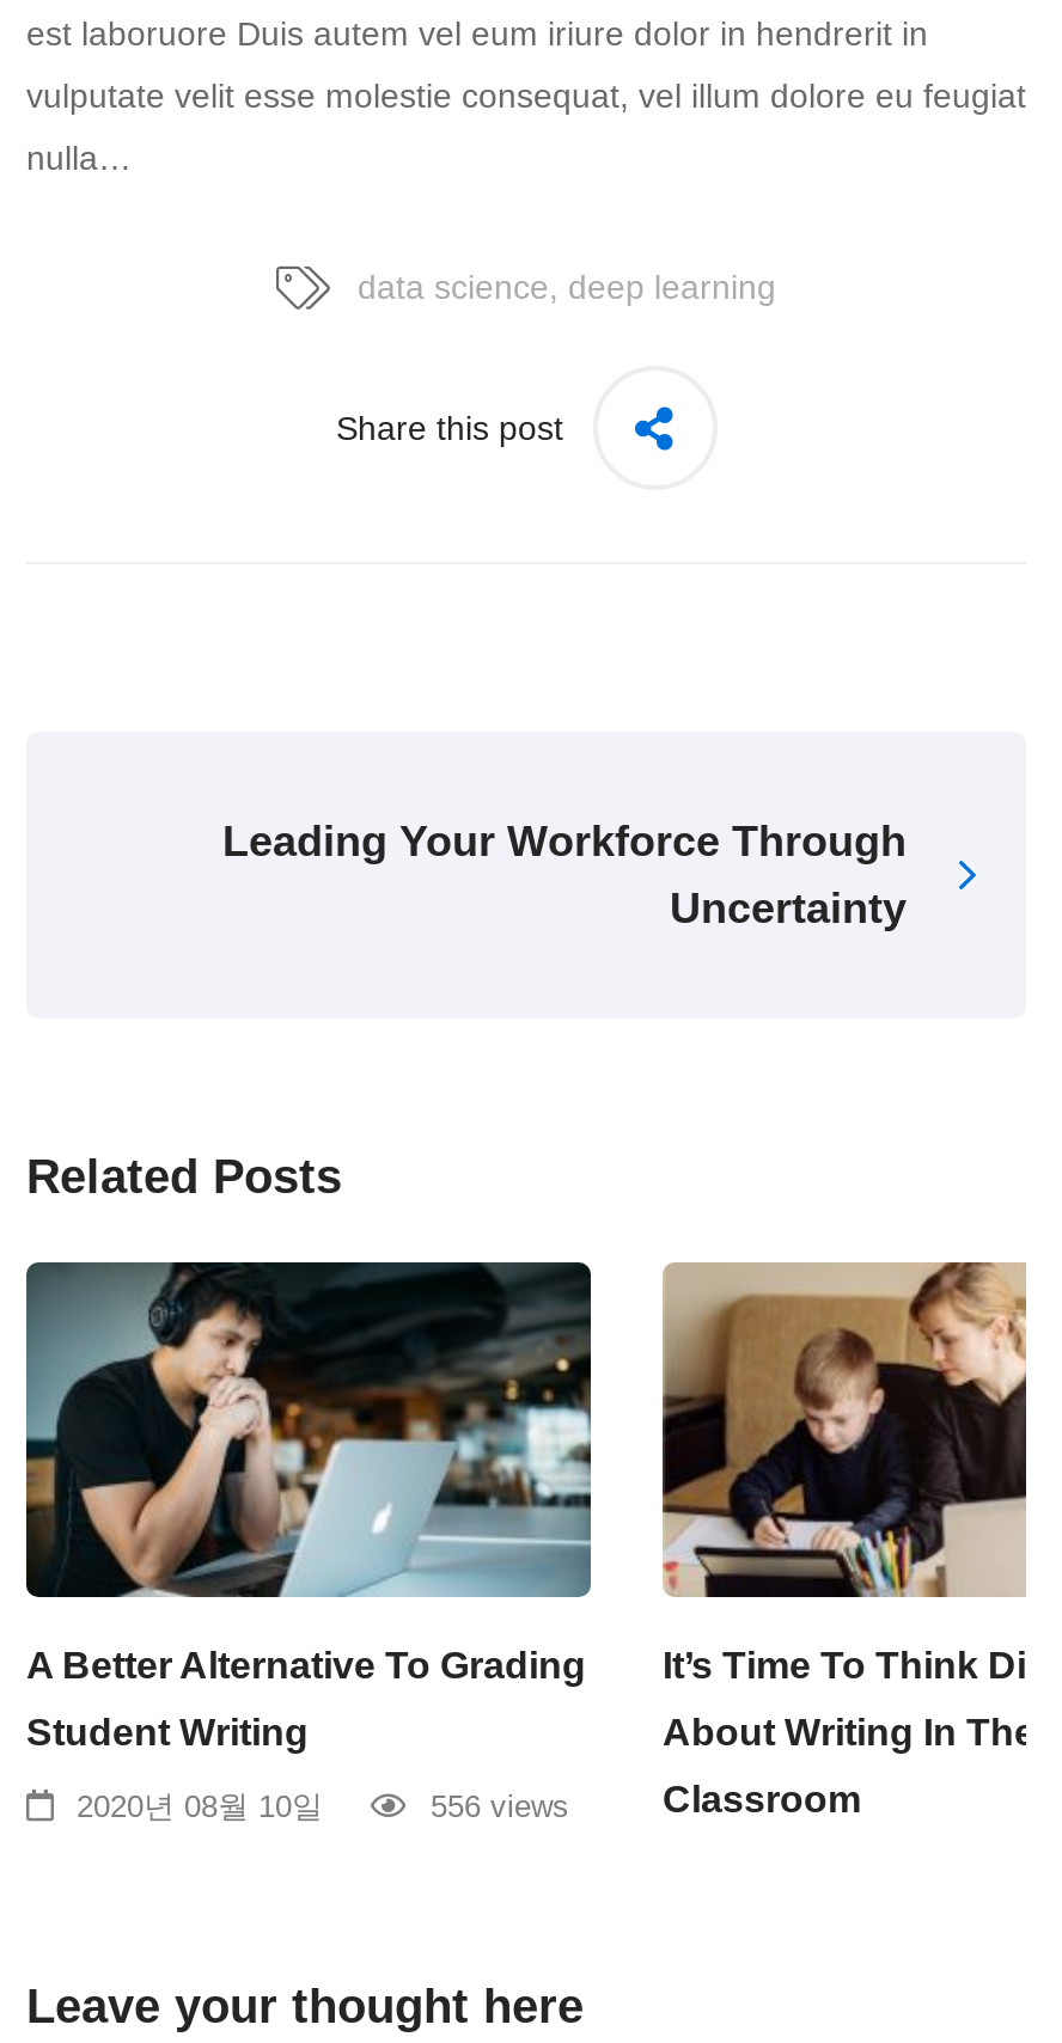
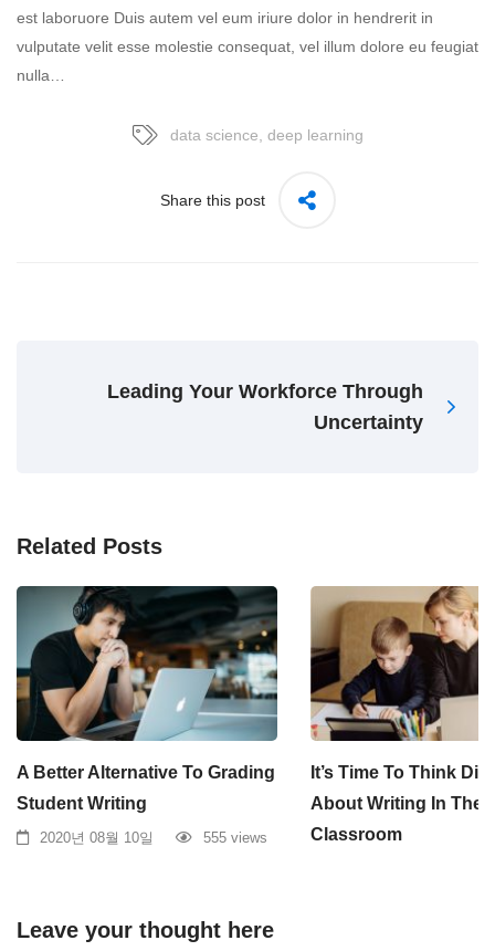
[431,1787,569,1823] 556 views -> [203,829,267,846] 555 views

